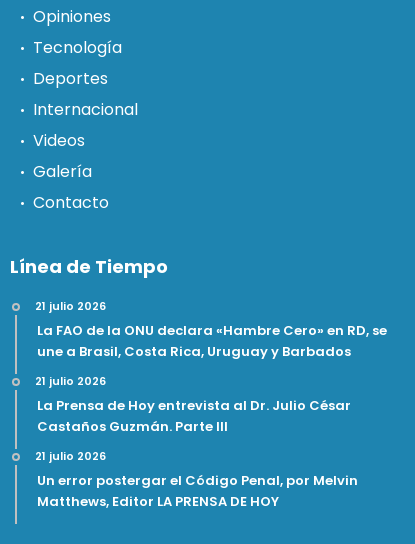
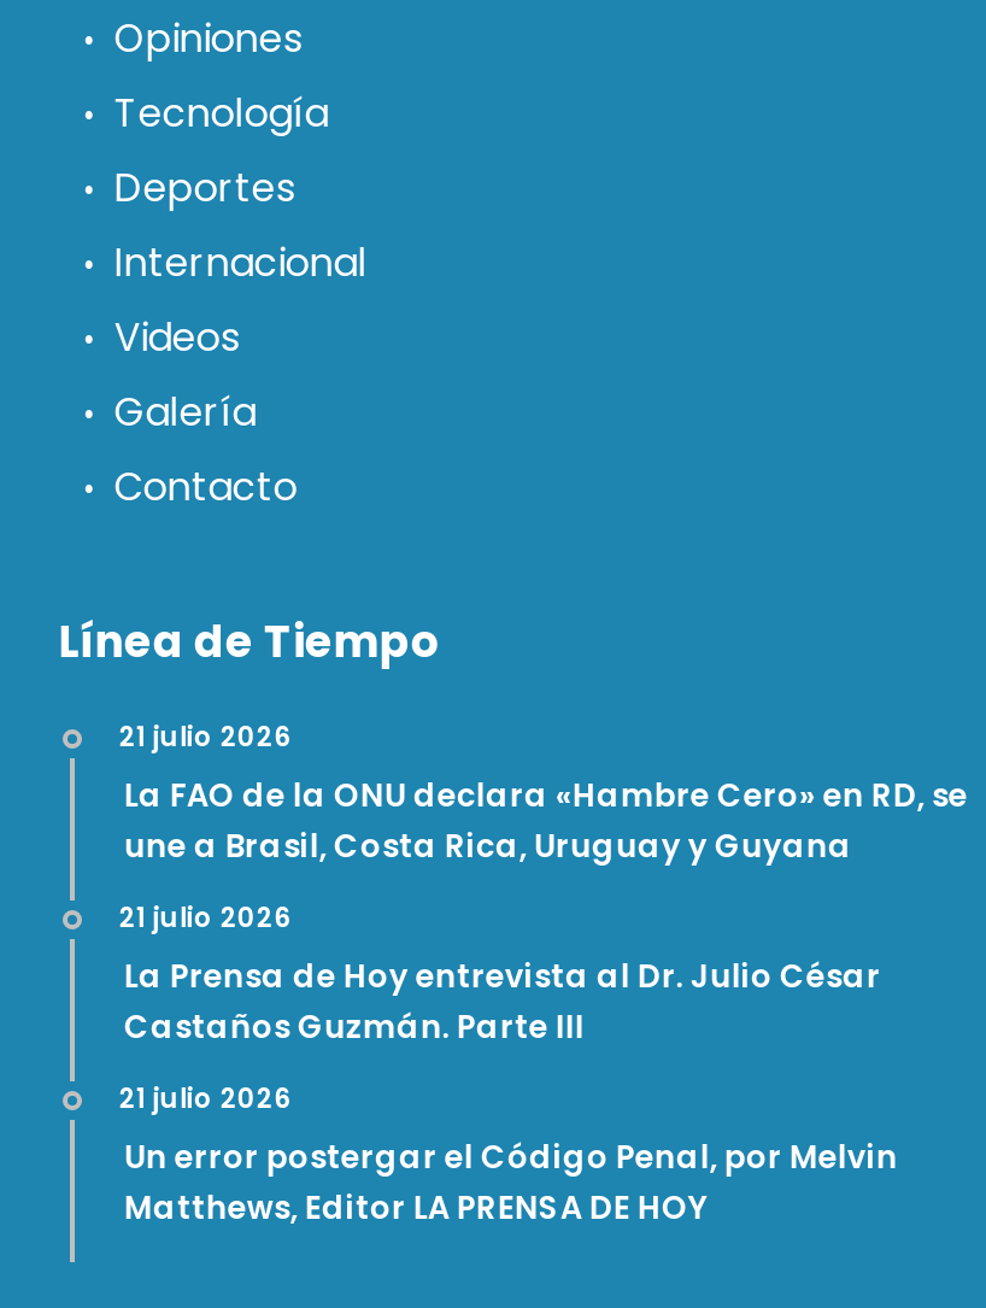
[37,342,351,361] une a Brasil, Costa Rica, Uruguay y Barbados -> [124,823,852,869] une a Brasil, Costa Rica, Uruguay y Guyana

